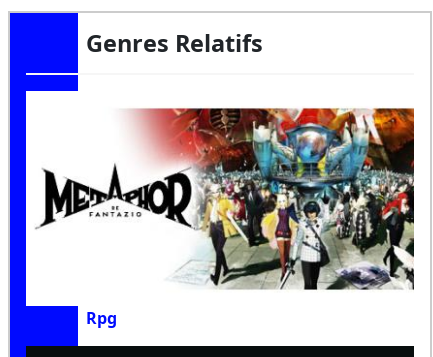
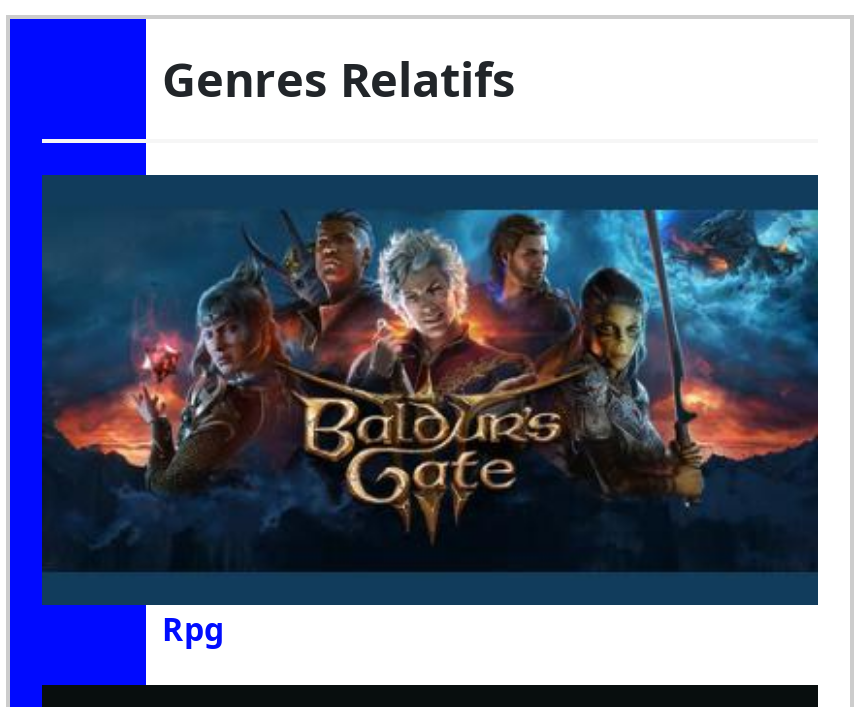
[25,90,415,307] [image] -> [40,173,820,607] [image]

